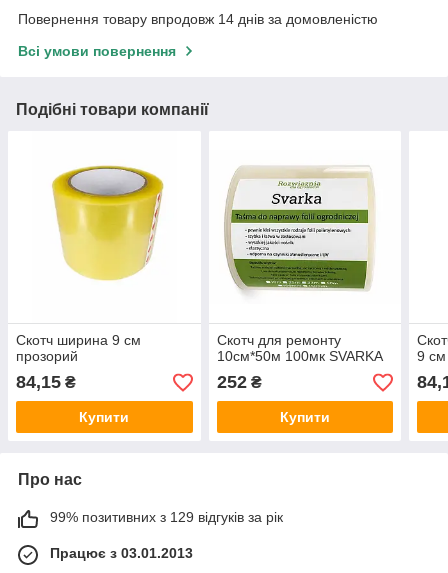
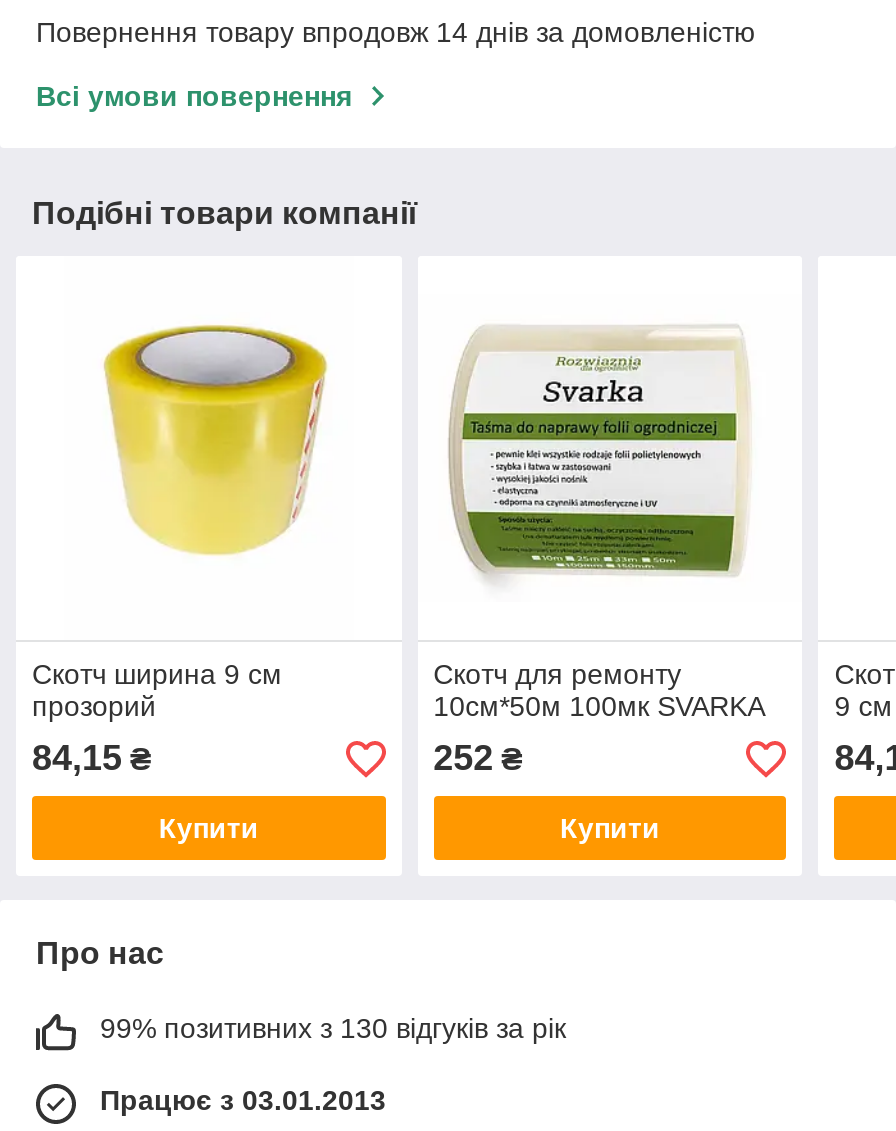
[50,509,283,525] 99% позитивних з 129 відгуків за рік -> [100,1013,566,1045] 99% позитивних з 130 відгуків за рік

